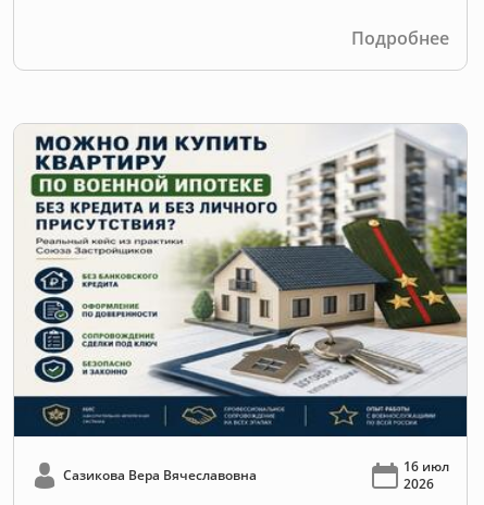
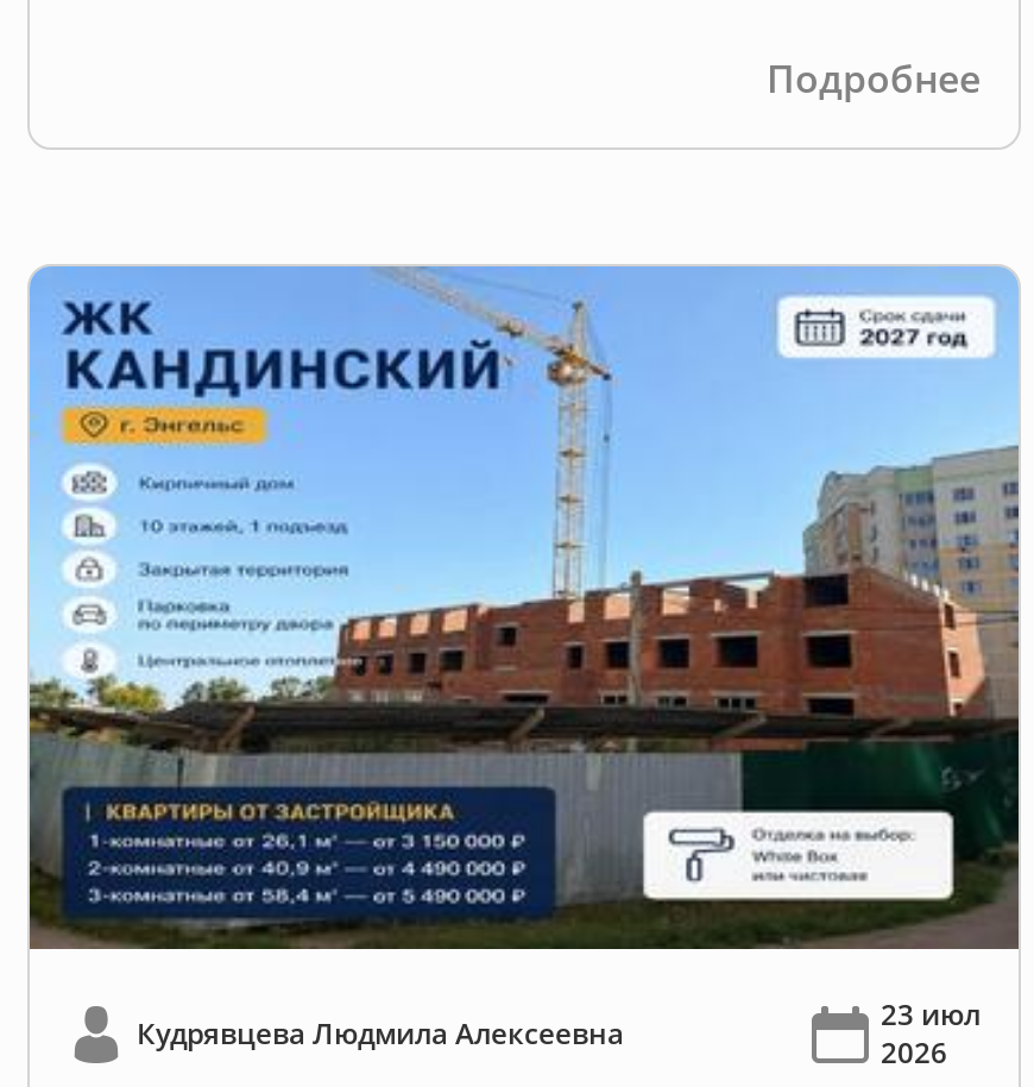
[13,124,468,484] [image] | Сазикова Вера Вячеславовна | 16 июл -> [27,264,1021,1053] [image] | Кудрявцева Людмила Алексеевна | 23 июл

